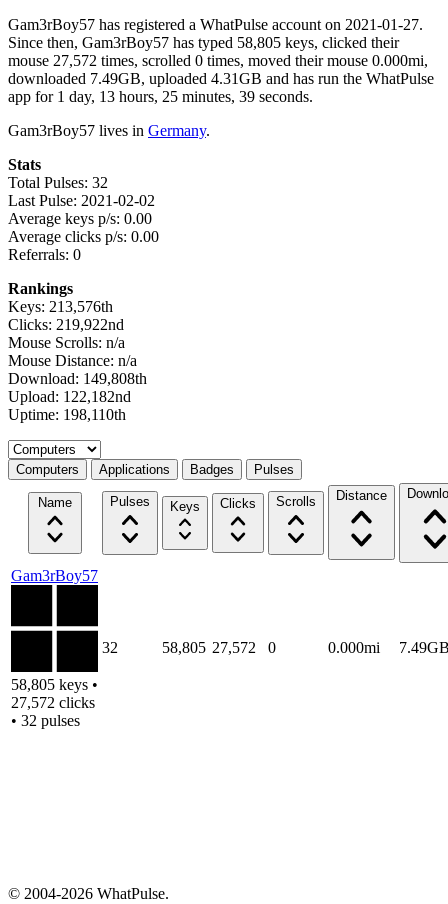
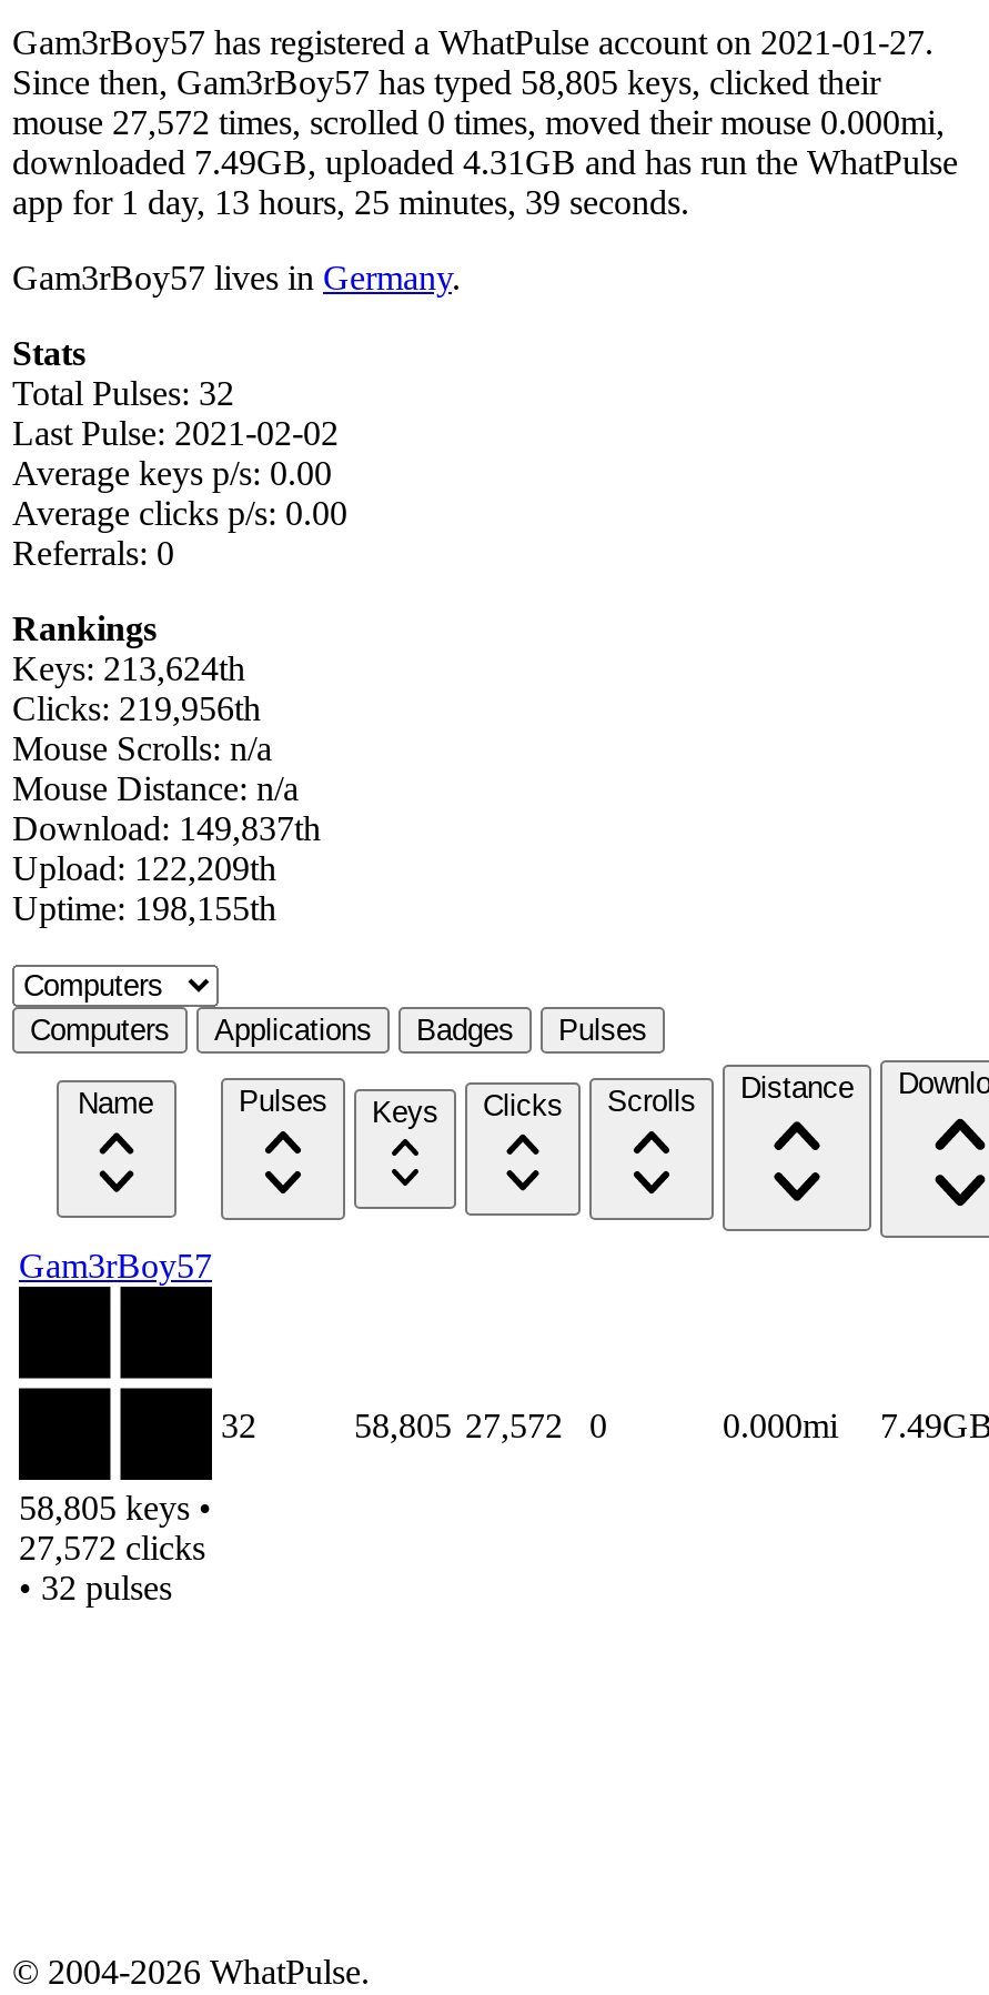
[8,298,113,315] Keys: 213,576th -> [12,649,245,687] Keys: 213,624th
[8,316,124,333] Clicks: 219,922nd -> [12,689,261,727] Clicks: 219,956th
[8,370,147,387] Download: 149,808th -> [12,809,321,847] Download: 149,837th
[8,388,131,405] Upload: 122,182nd -> [12,849,276,887] Upload: 122,209th
[8,406,126,423] Uptime: 198,110th -> [12,889,276,927] Uptime: 198,155th

